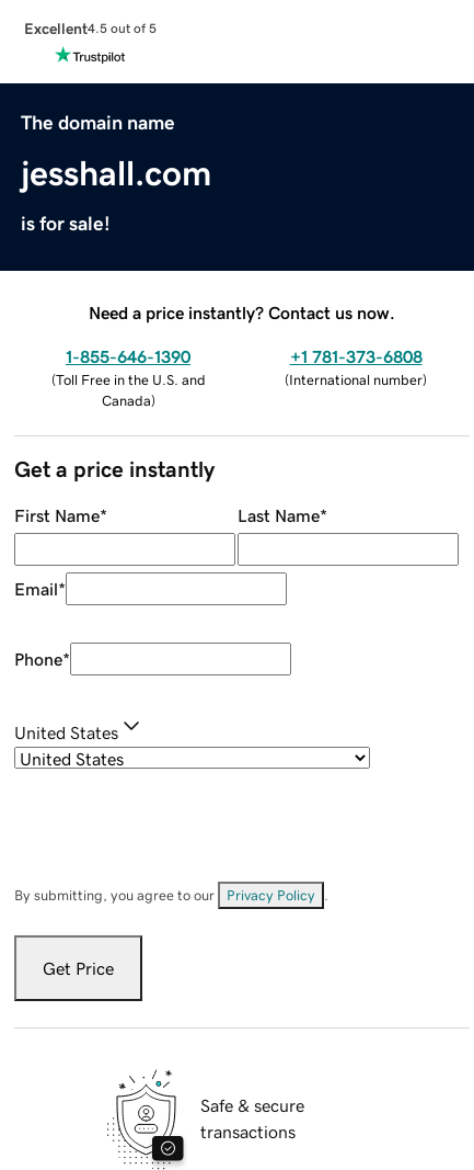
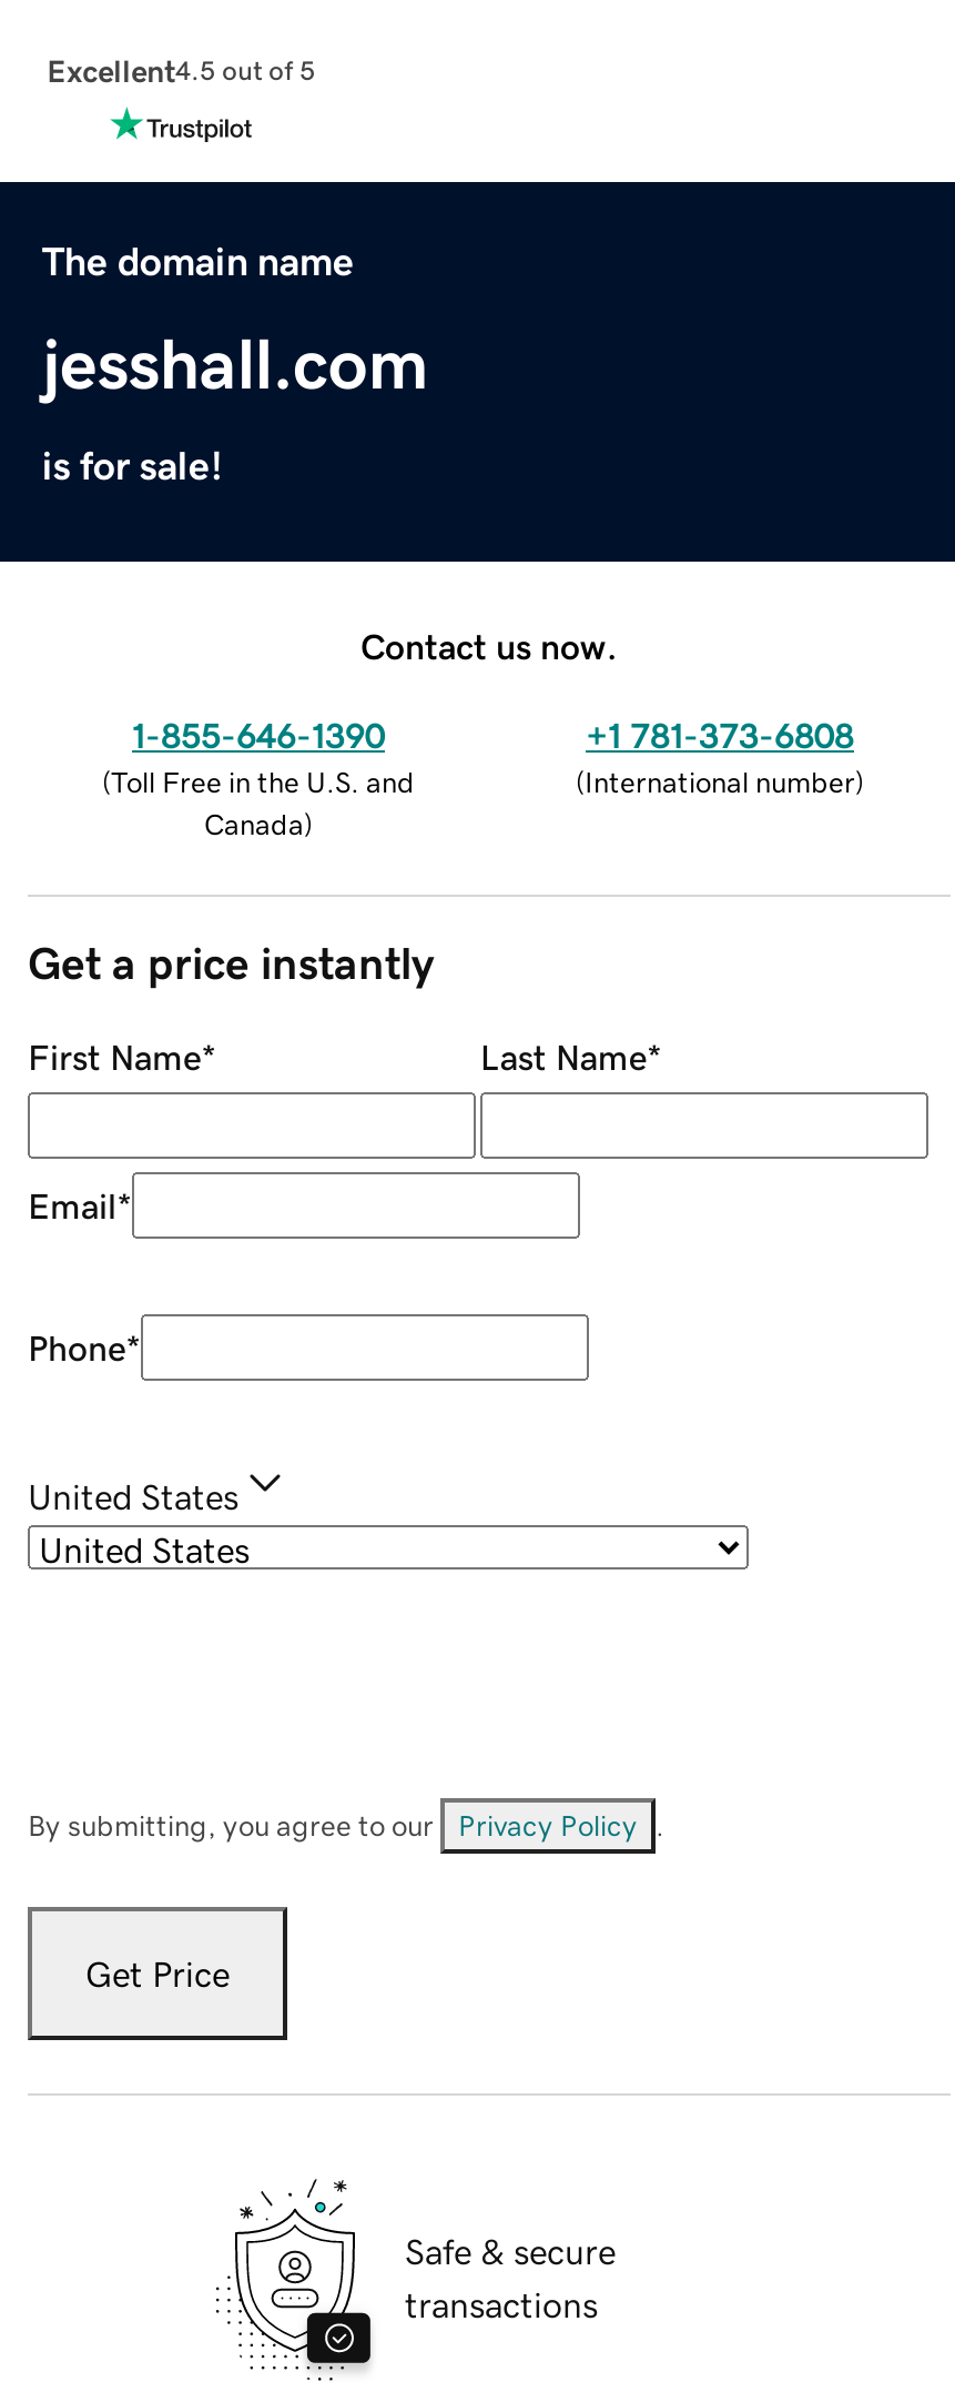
[89,303,395,321] Need a price instantly? Contact us now. -> [360,627,618,663] Contact us now.

